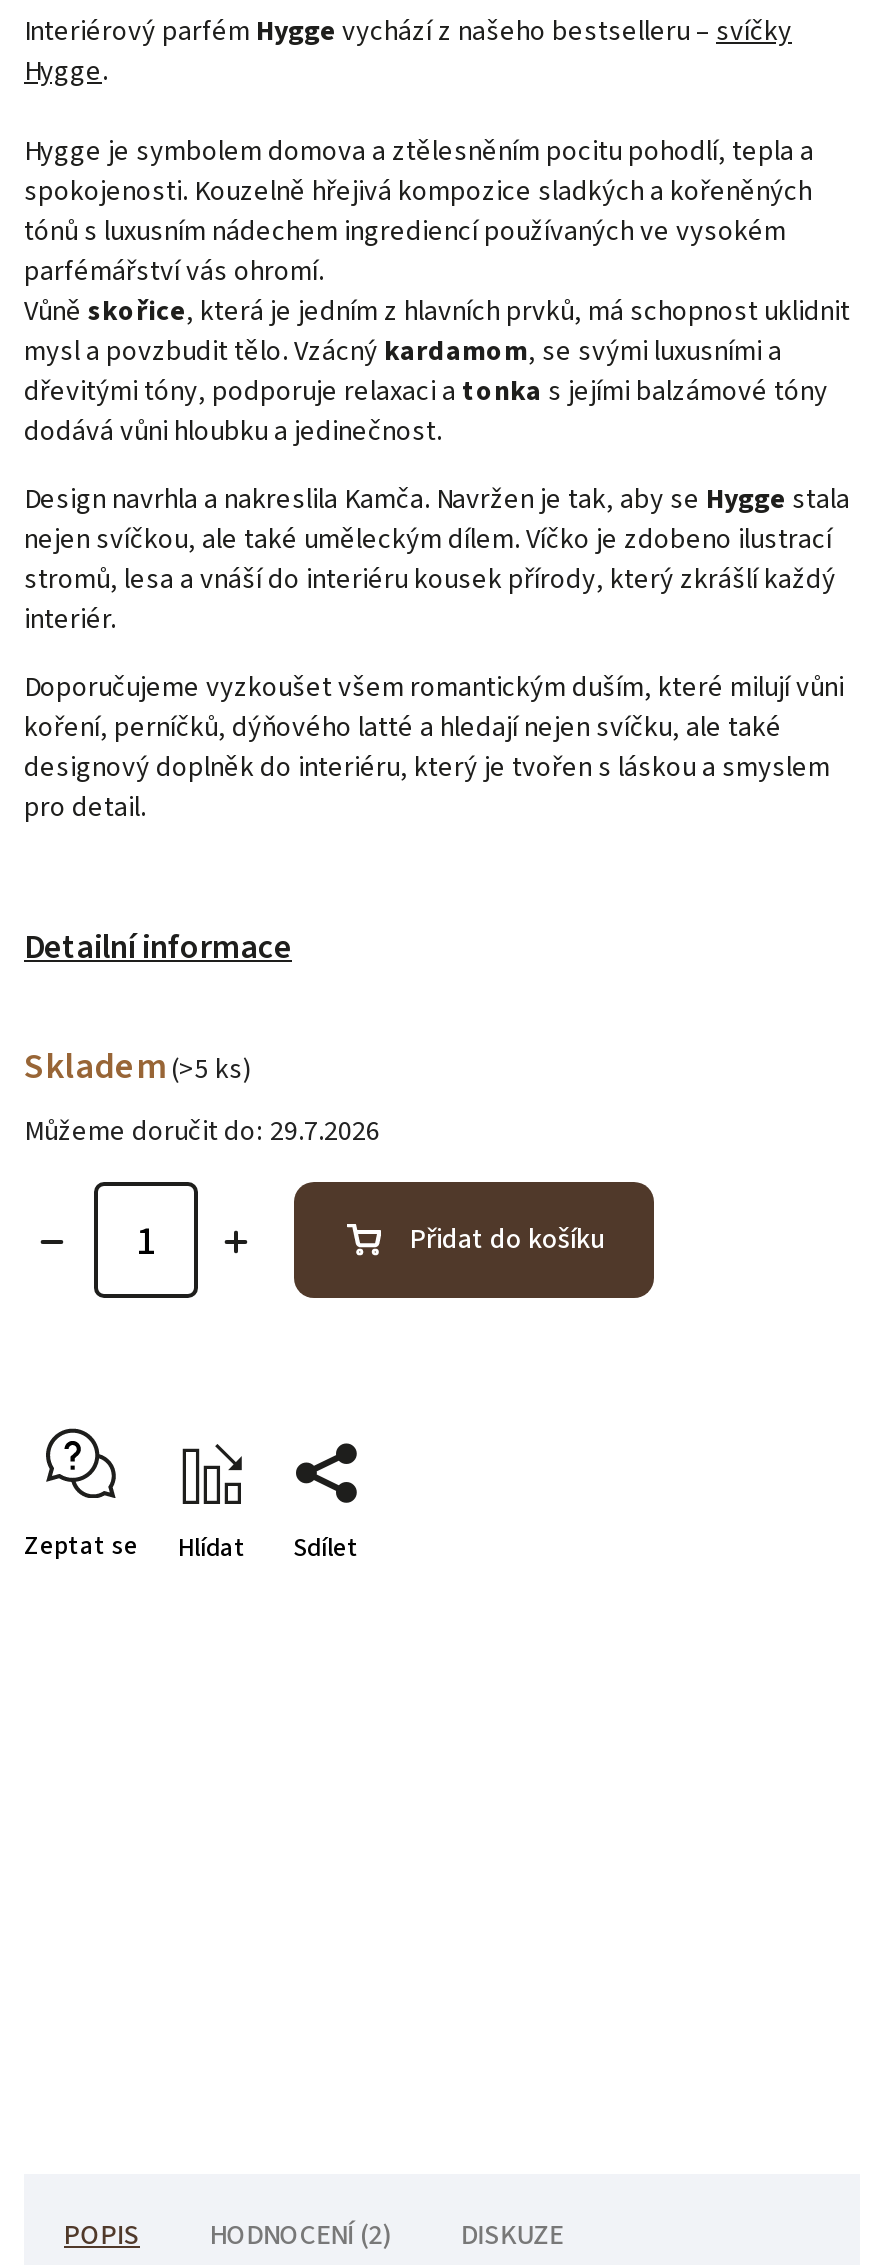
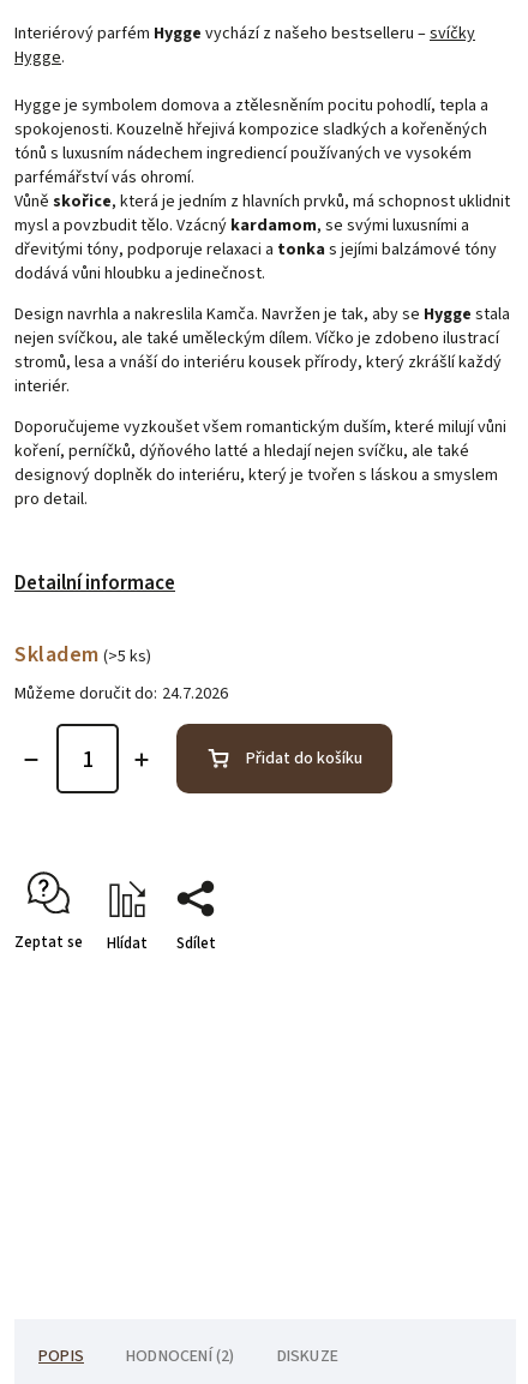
[24,1113,380,1153] Můžeme doručit do: 29.7.2026 -> [14,682,228,706] Můžeme doručit do: 24.7.2026

